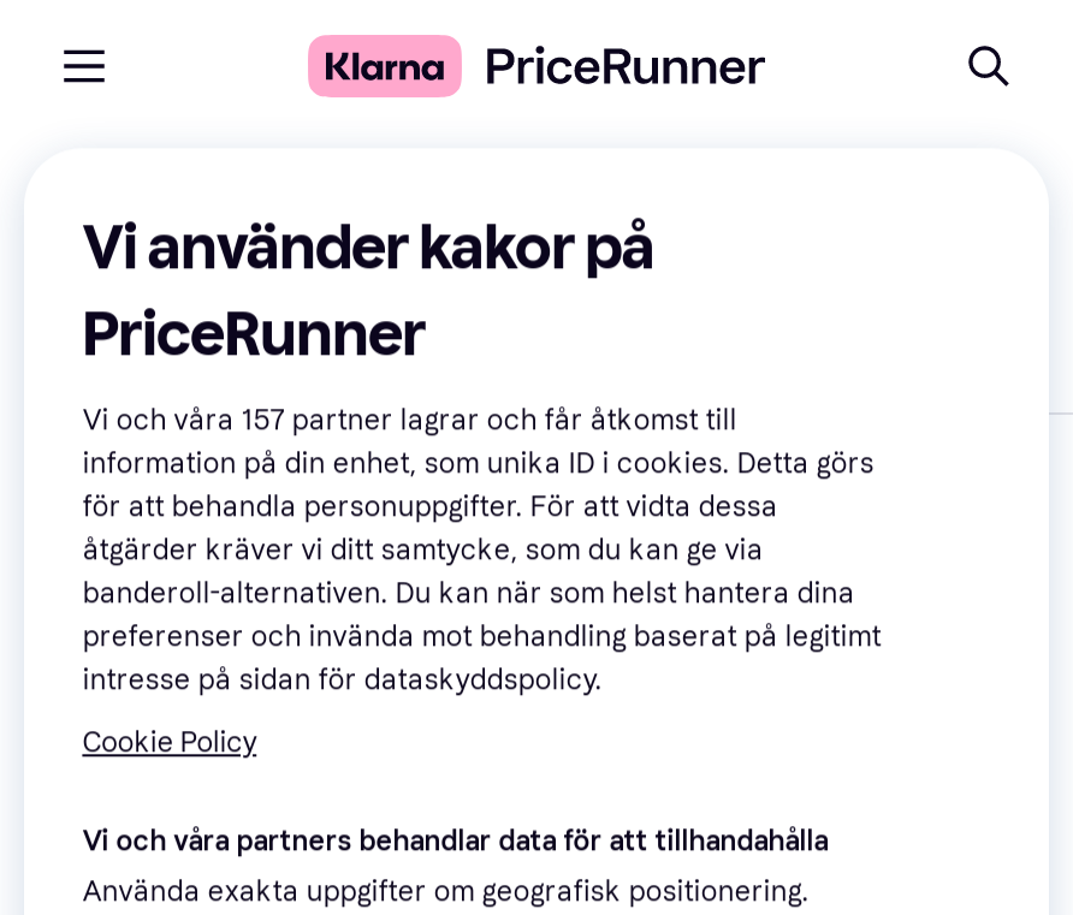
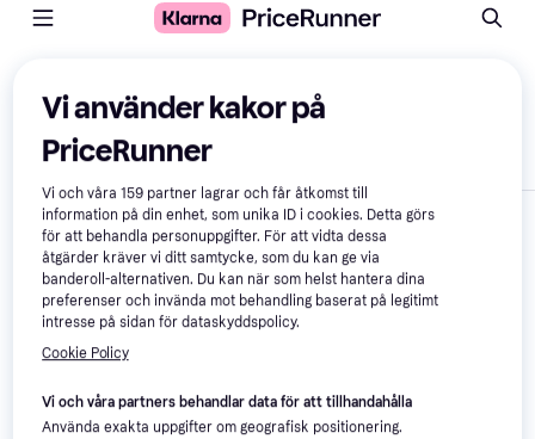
[82,403,737,436] Vi och våra 157 partner lagrar och får åtkomst till -> [42,185,368,201] Vi och våra 159 partner lagrar och får åtkomst till

